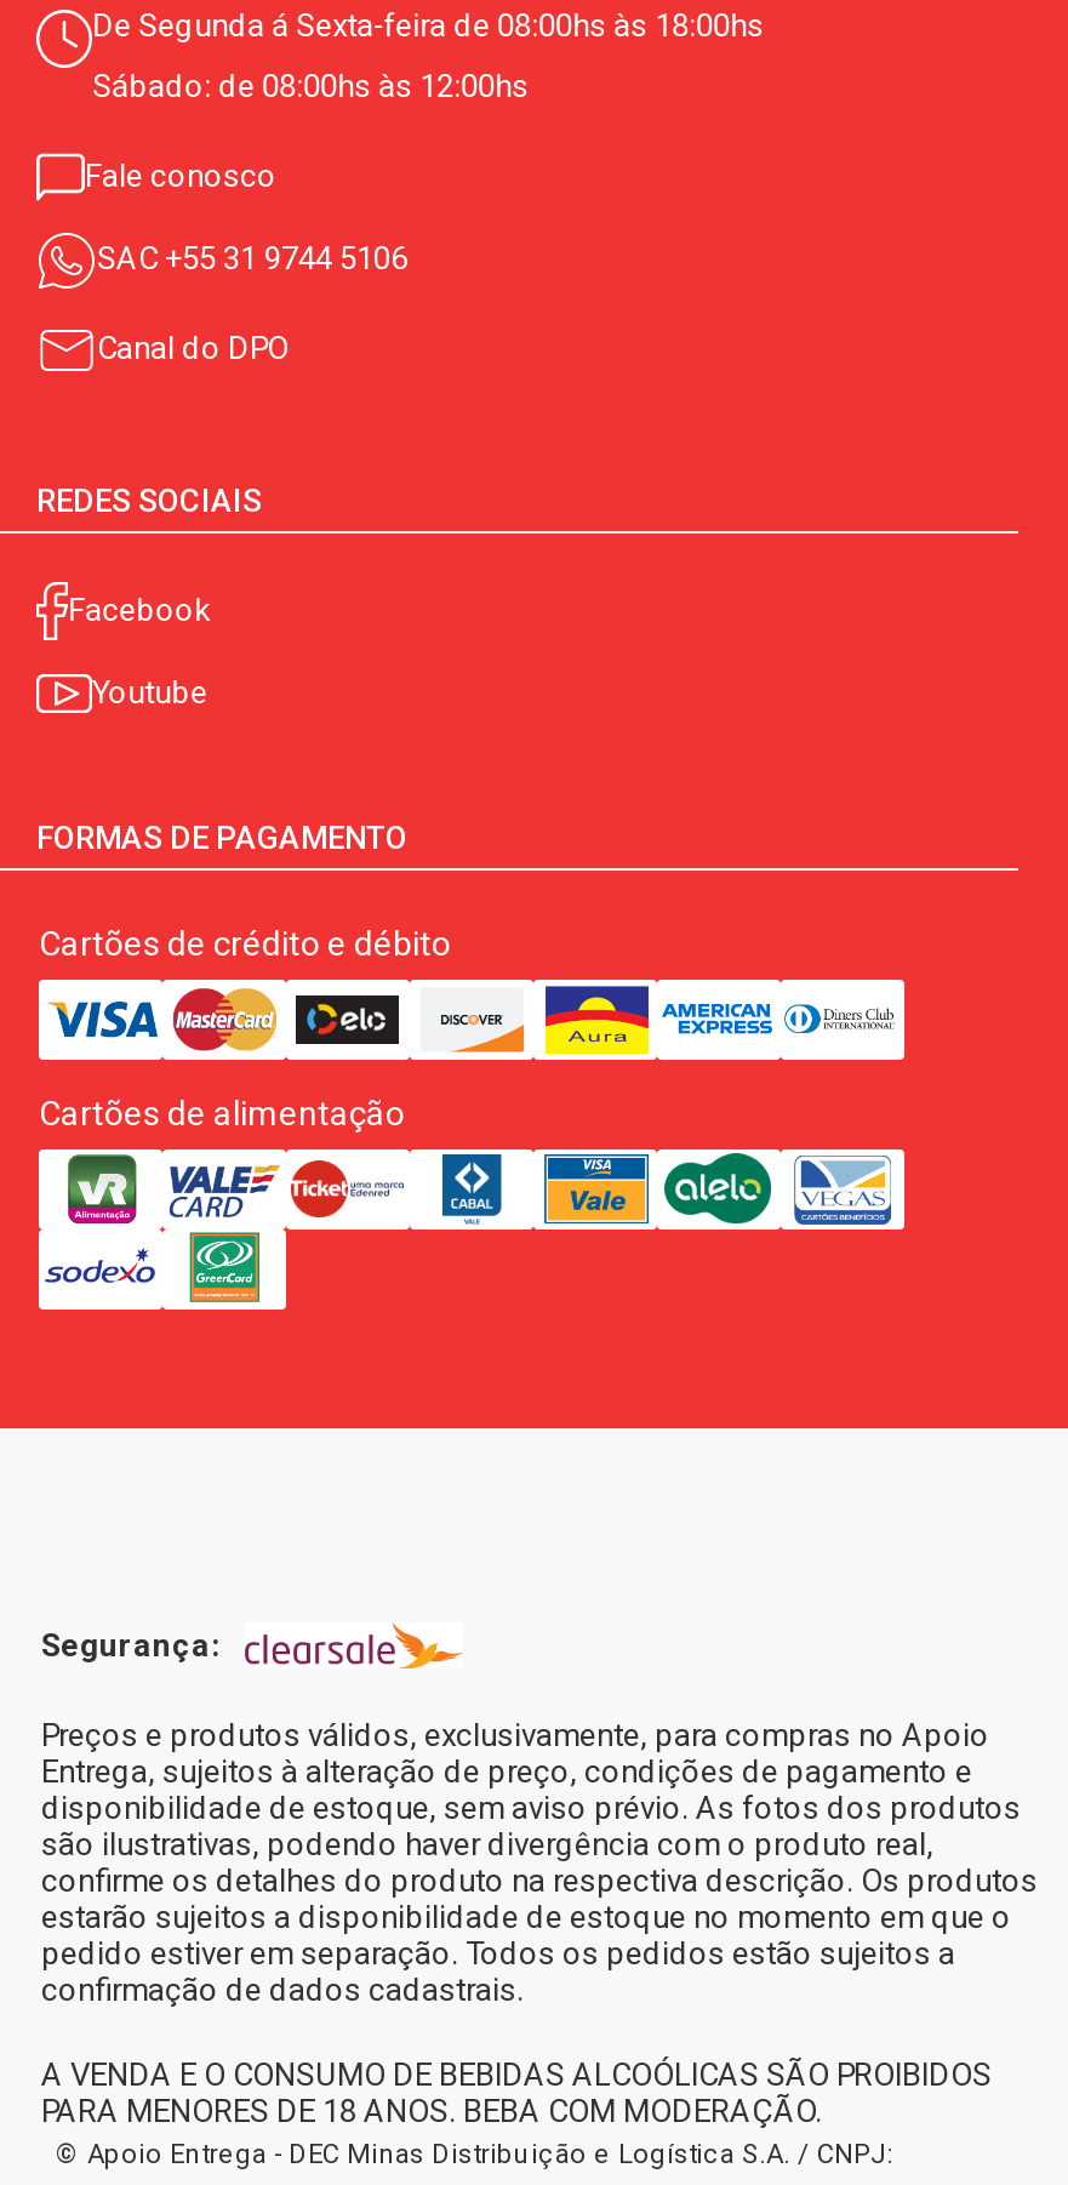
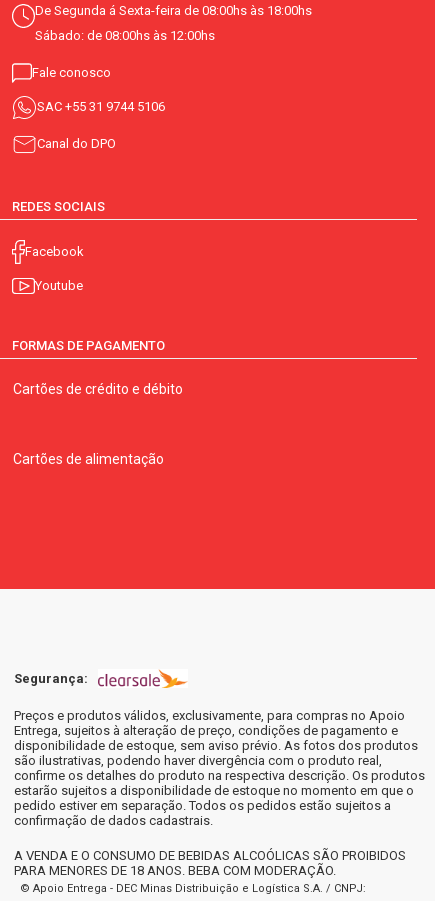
[36,977,907,1062] [image] -> none
[36,1147,907,1312] [image] -> none

